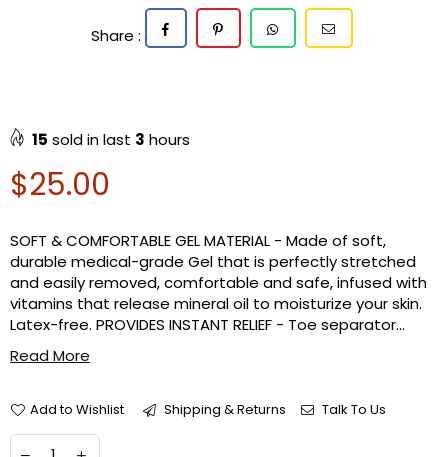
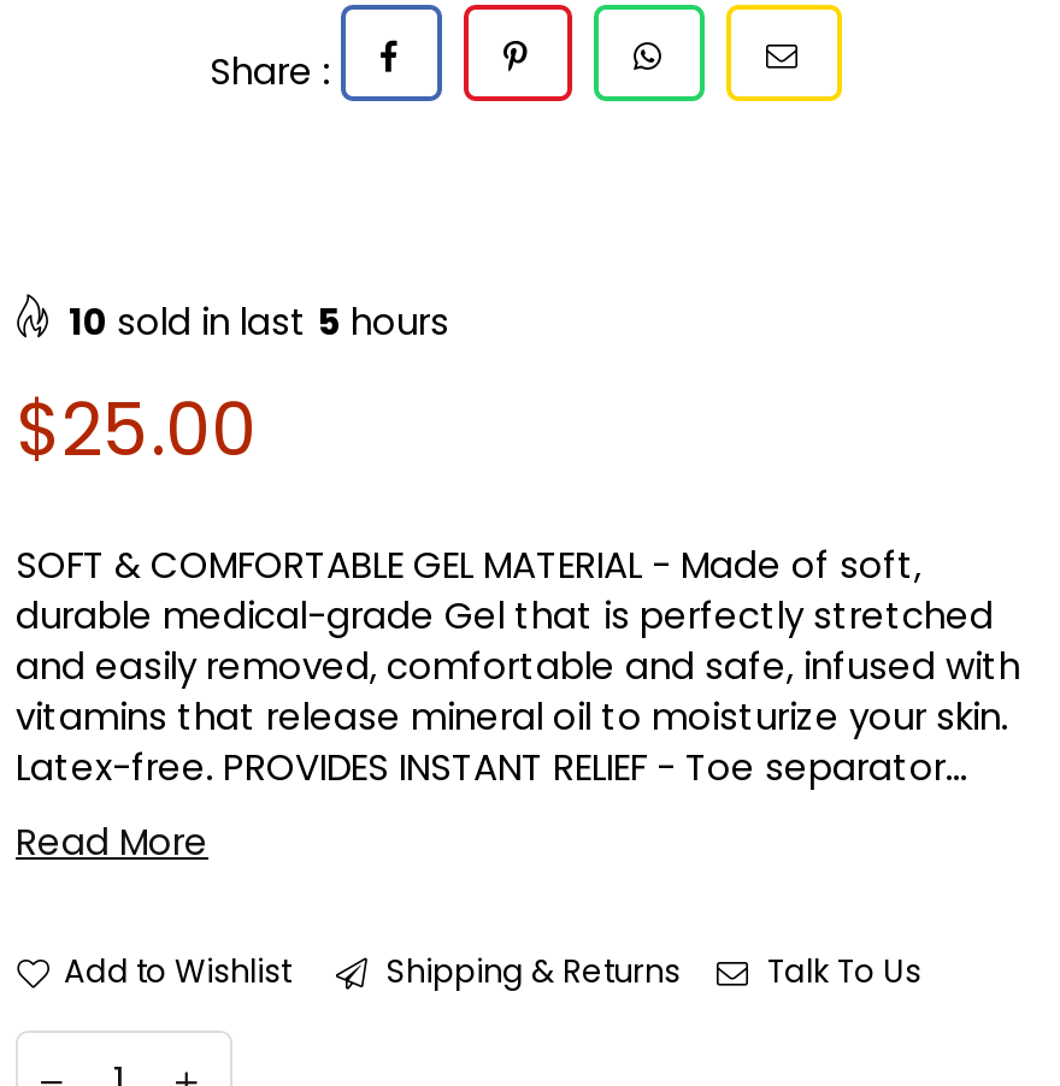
[32,129,190,150] 15 sold in last 3 hours -> [69,297,449,348] 10 sold in last 5 hours

